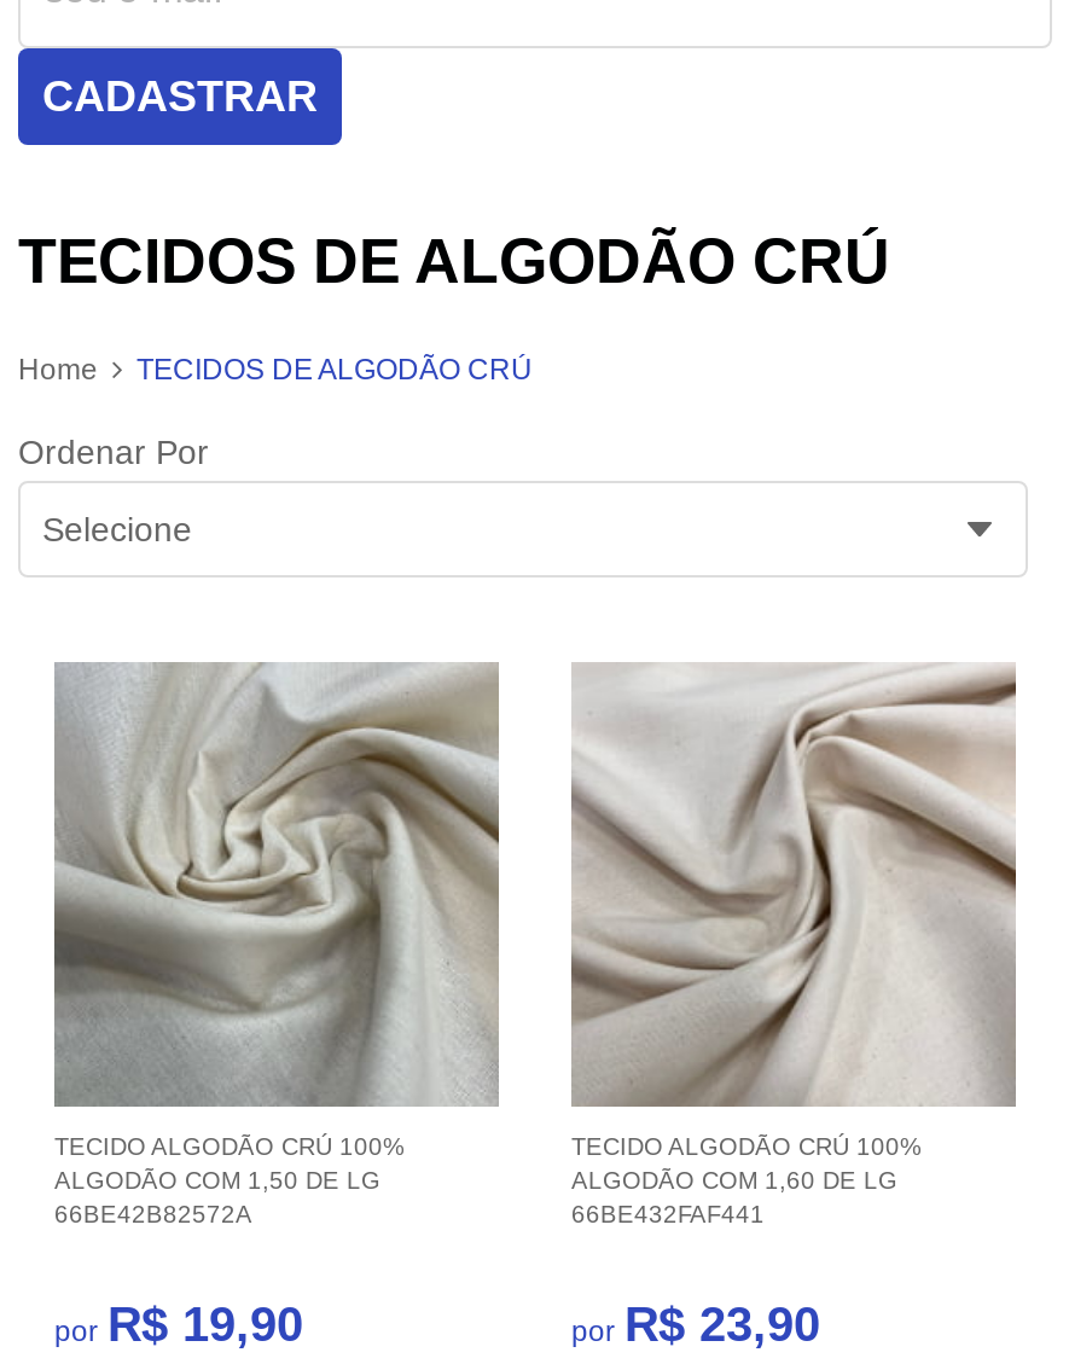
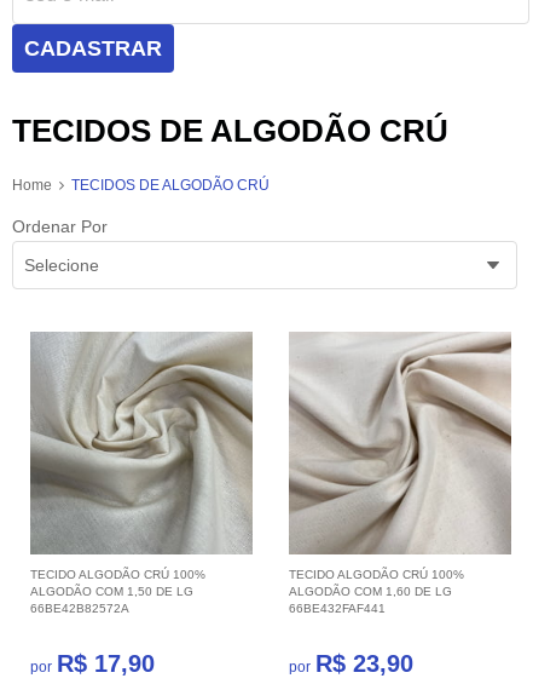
[54,1298,303,1351] por R$ 19,90 -> [30,650,155,677] por R$ 17,90

